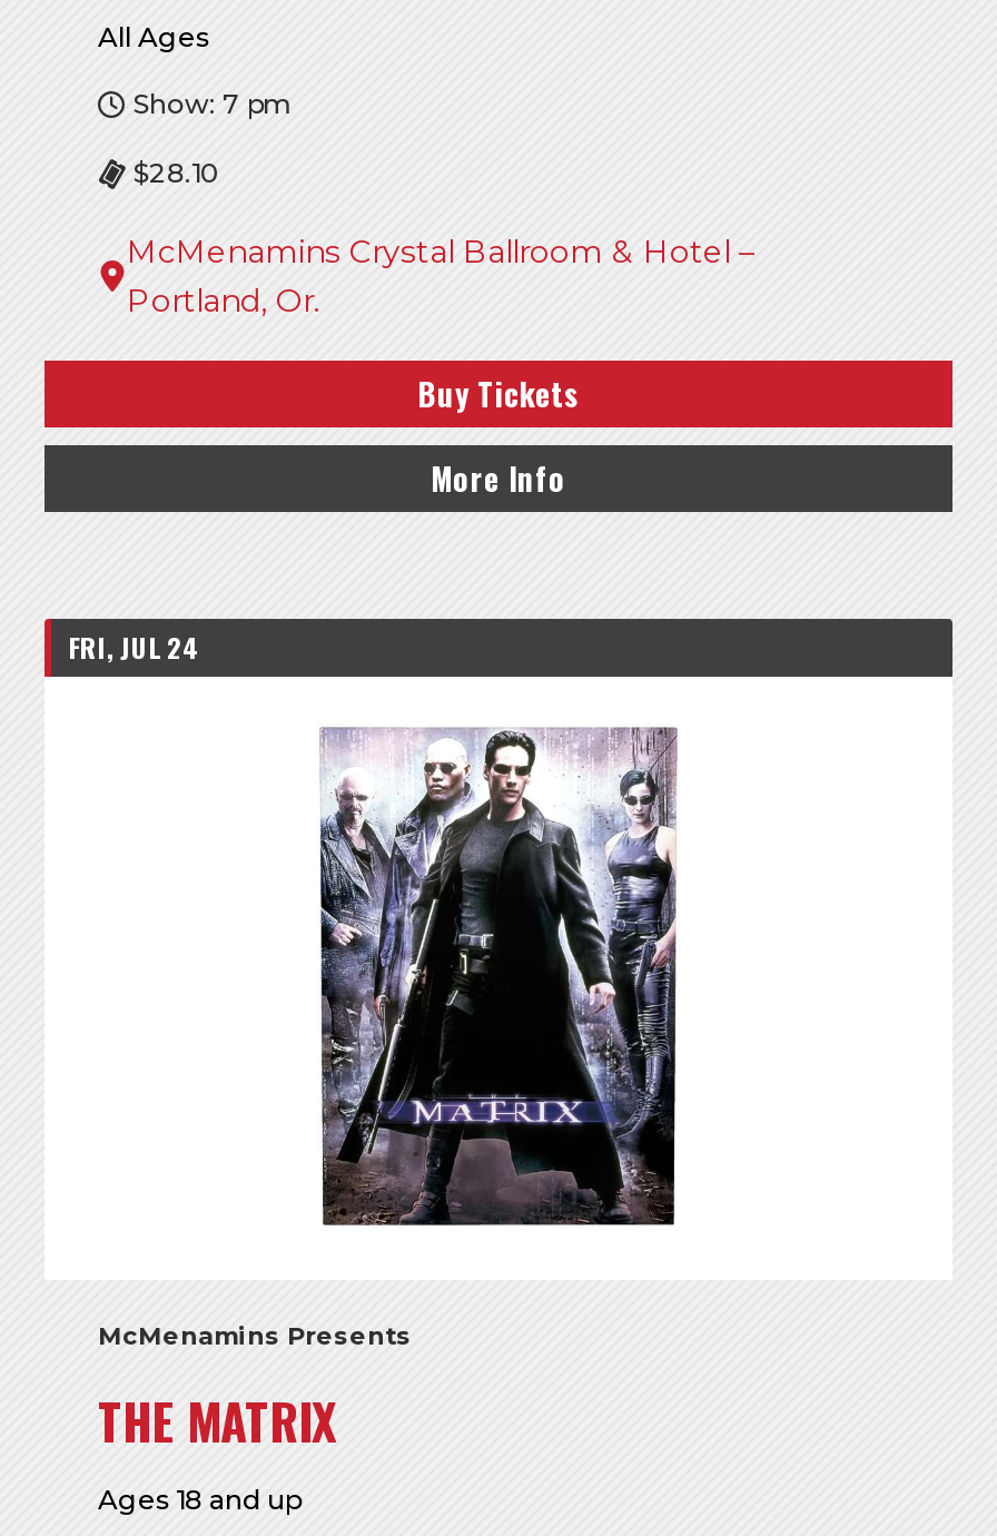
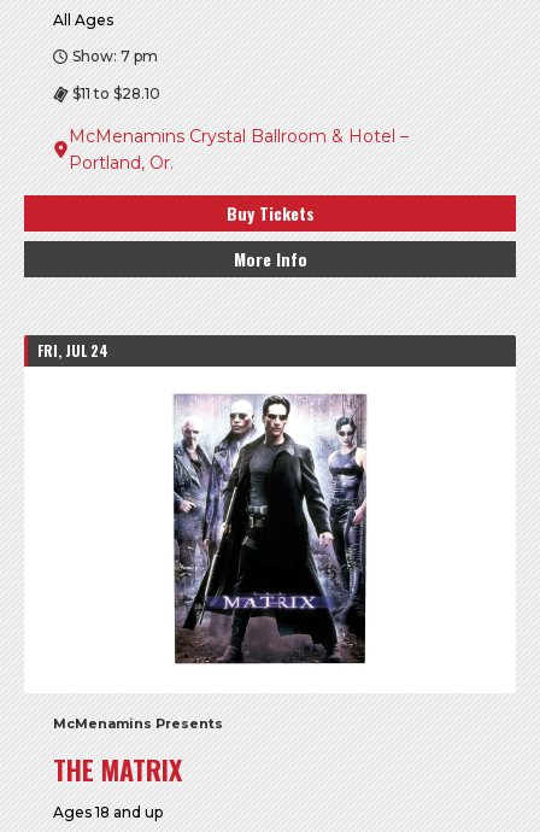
[134,156,220,189] $28.10 -> [72,84,160,102] $11 to $28.10

